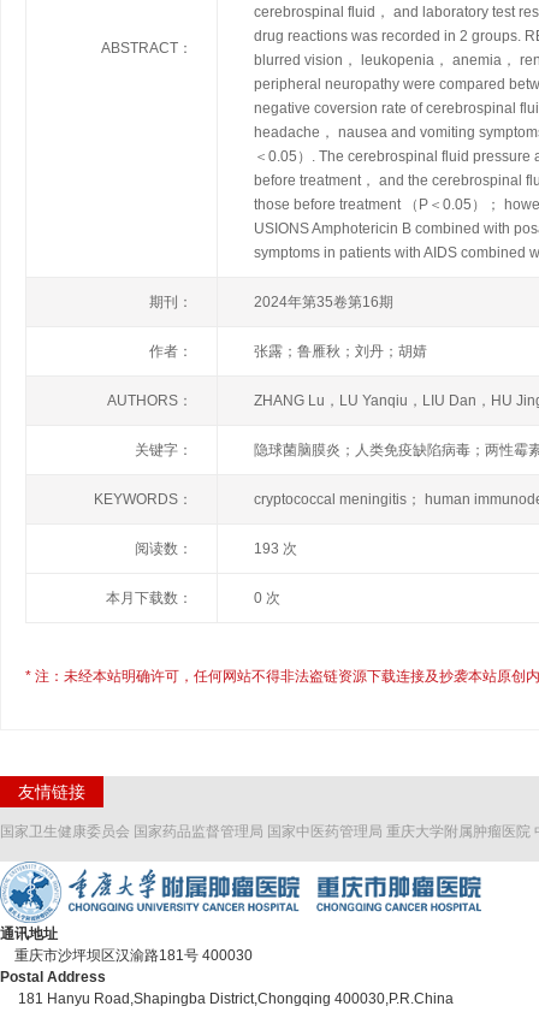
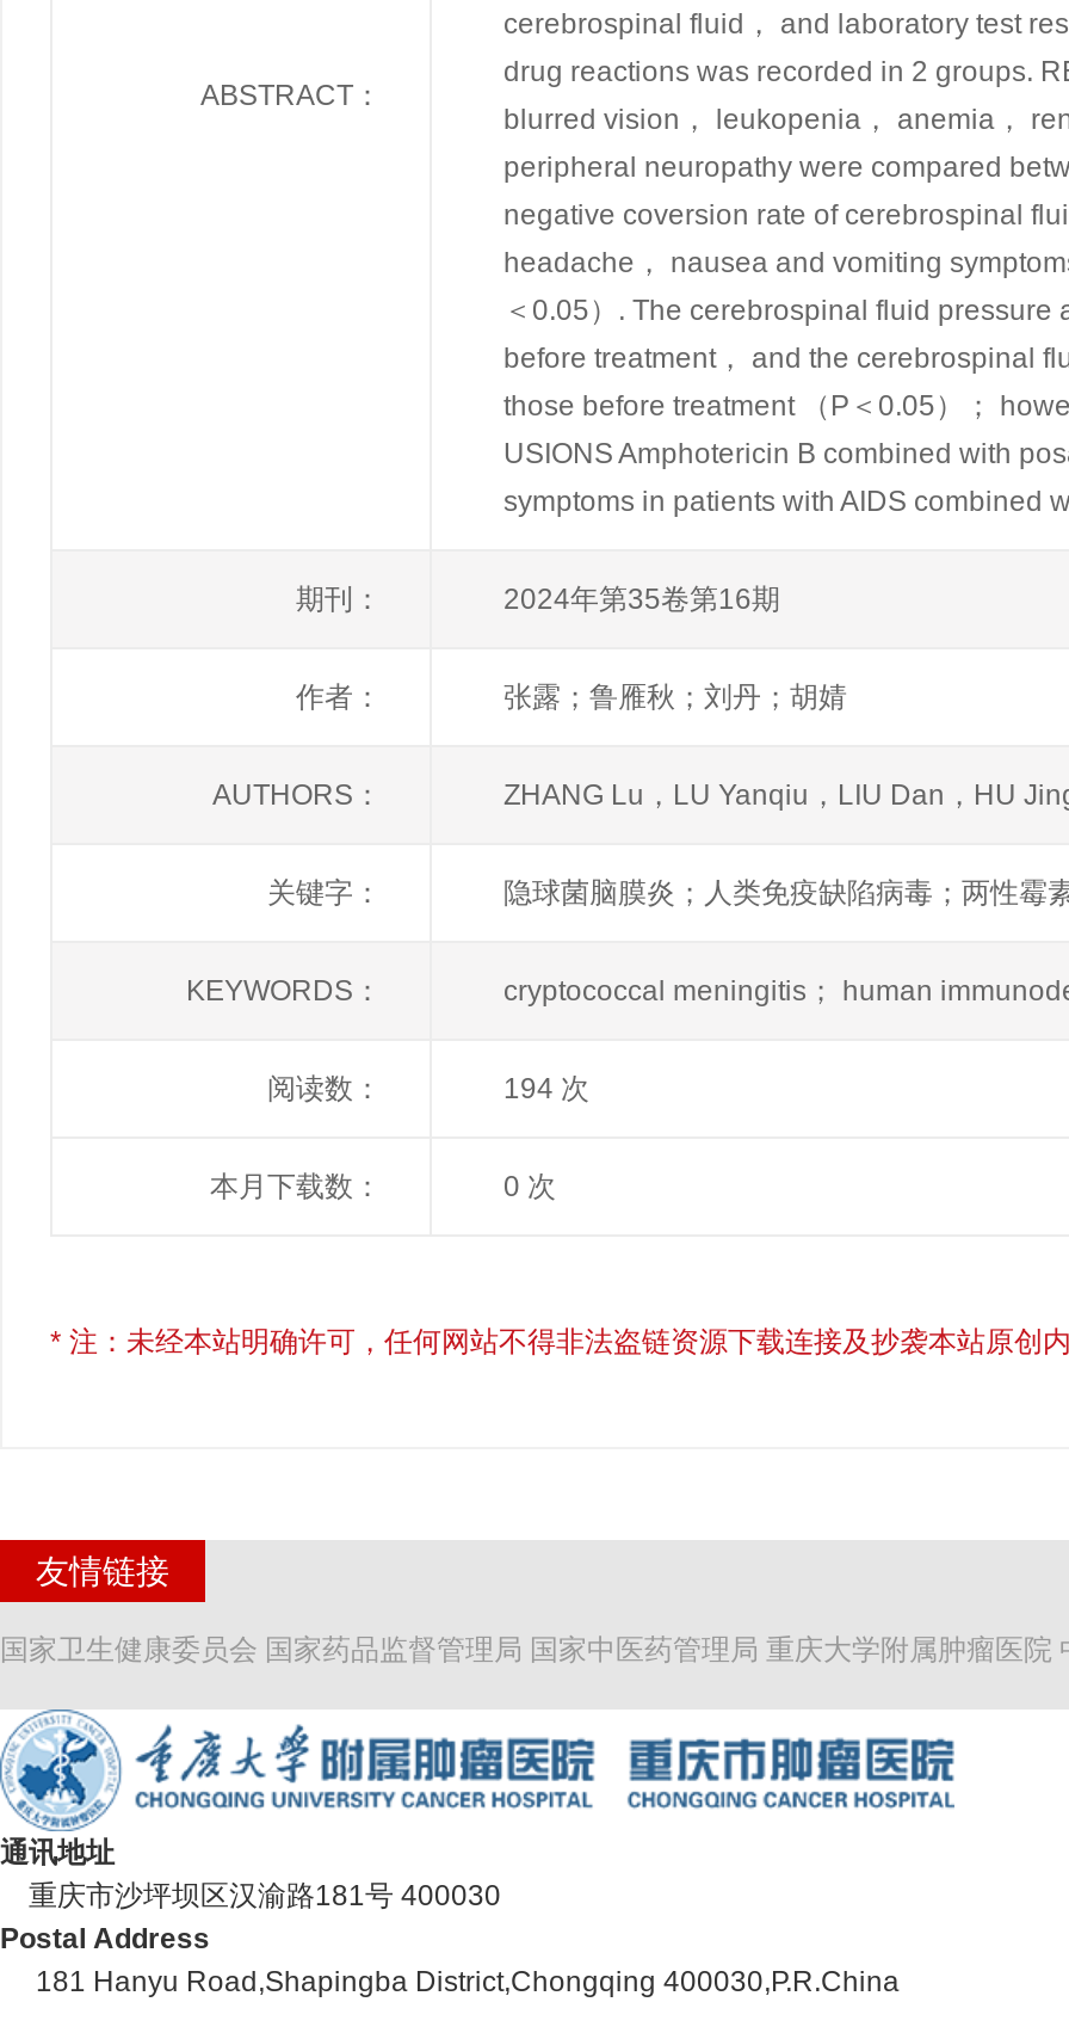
[254,540,297,557] 193 次 -> [503,1072,589,1105] 194 次

